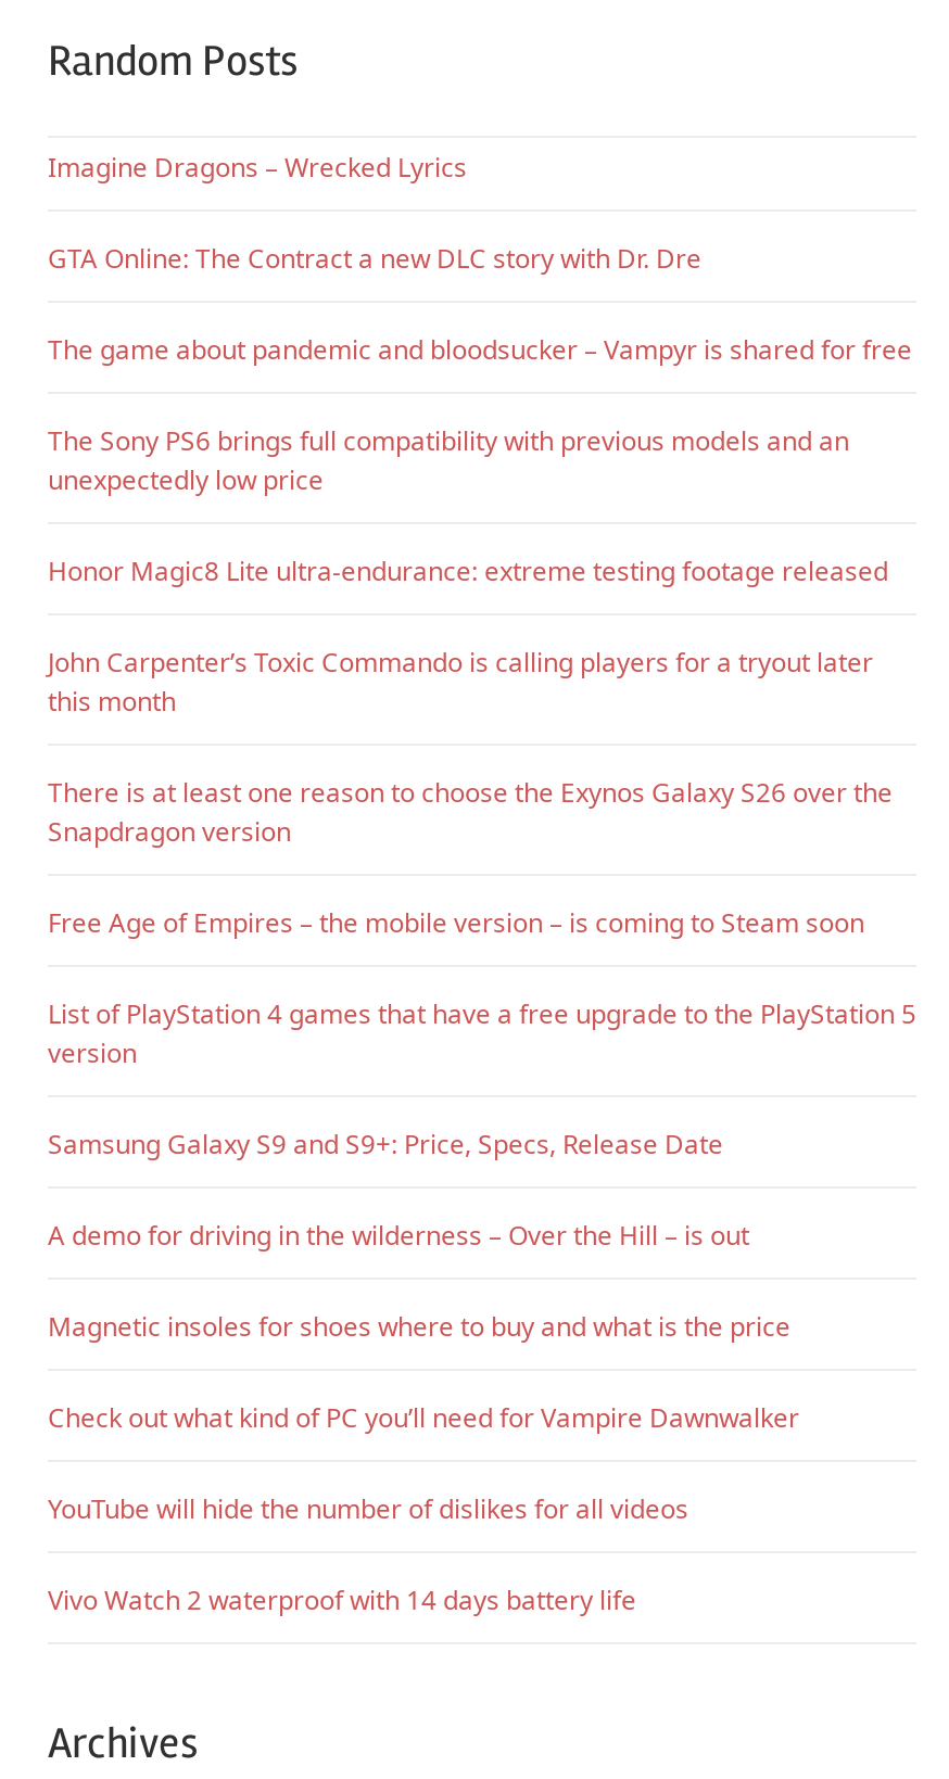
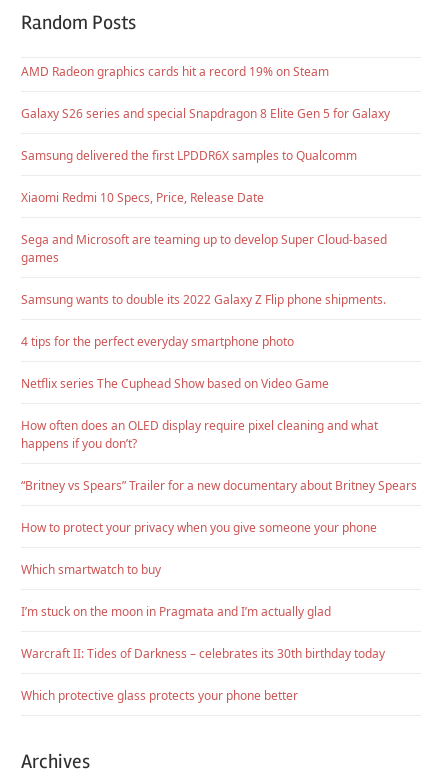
[48,148,467,185] Imagine Dragons – Wrecked Lyrics -> [21,63,329,80] AMD Radeon graphics cards hit a record 19% on Steam
[48,239,701,276] GTA Online: The Contract a new DLC story with Dr. Dre -> [21,105,390,122] Galaxy S26 series and special Snapdragon 8 Elite Gen 5 for Galaxy
[48,330,912,367] The game about pandemic and bloodsucker – Vampyr is shared for free -> [21,147,357,164] Samsung delivered the first LPDDR6X samples to Qualcomm
[48,421,849,497] The Sony PS6 brings full compatibility with previous models and an | unexpectedly low price -> [21,189,264,206] Xiaomi Redmi 10 Specs, Price, Release Date
[48,552,888,589] Honor Magic8 Lite ultra-endurance: extreme testing footage released -> [21,231,387,266] Sega and Microsoft are teaming up to develop Super Cloud-based | games
[48,643,873,719] John Carpenter’s Toxic Commando is calling players for a tryout later | this month -> [21,291,386,308] Samsung wants to double its 2022 Galaxy Z Flip phone shipments.
[48,773,893,849] There is at least one reason to choose the Exynos Galaxy S26 over the | Snapdragon version -> [21,333,294,350] 4 tips for the perfect everyday smartphone photo
[48,903,864,940] Free Age of Empires – the mobile version – is coming to Steam soon -> [21,375,329,392] Netflix series The Cuphead Show based on Video Game
[48,994,916,1070] List of PlayStation 4 games that have a free upgrade to the PlayStation 5 | version -> [21,417,378,452] How often does an OLED display require pixel cleaning and what | happens if you don’t?
[48,1125,723,1162] Samsung Galaxy S9 and S9+: Price, Specs, Release Date -> [21,477,417,494] “Britney vs Spears” Trailer for a new documentary about Britney Spears
[48,1216,749,1253] A demo for driving in the wilderness – Over the Hill – is out -> [21,519,377,536] How to protect your privacy when you give someone your phone
[48,1307,790,1344] Magnetic insoles for shoes where to buy and what is the price -> [21,561,161,578] Which smartwatch to buy
[48,1398,799,1435] Check out what kind of PC you’ll need for Vampire Dawnwalker -> [21,603,331,620] I’m stuck on the moon in Pragmata and I’m actually glad
[48,1489,688,1526] YouTube will hide the number of dislikes for all videos -> [21,645,385,662] Warcraft II: Tides of Darkness – celebrates its 30th birthday today
[48,1581,636,1617] Vivo Watch 2 waterproof with 14 days battery life -> [21,687,298,704] Which protective glass protects your phone better

